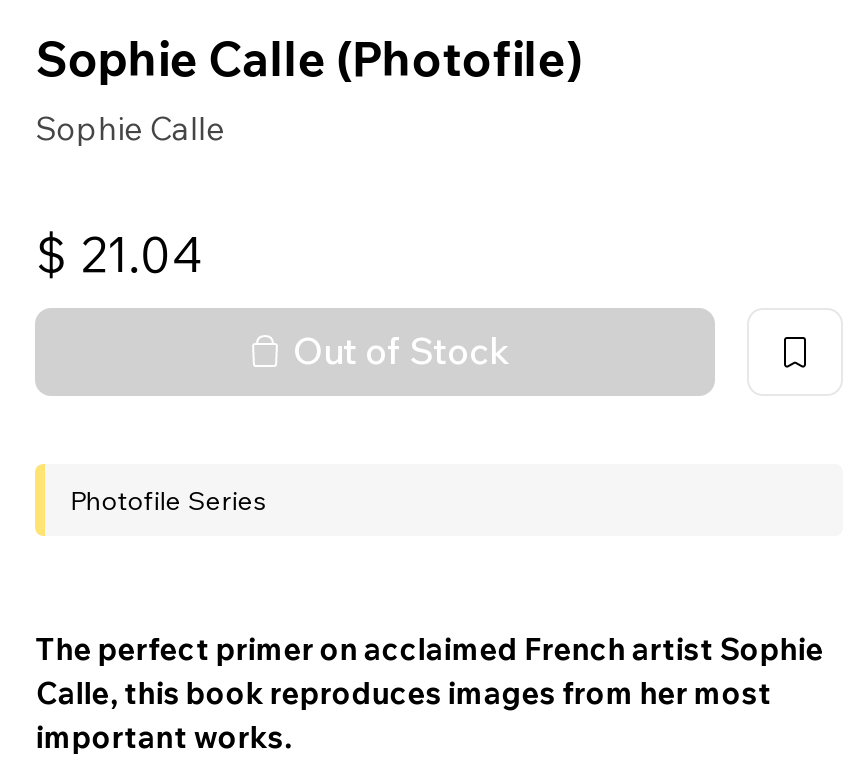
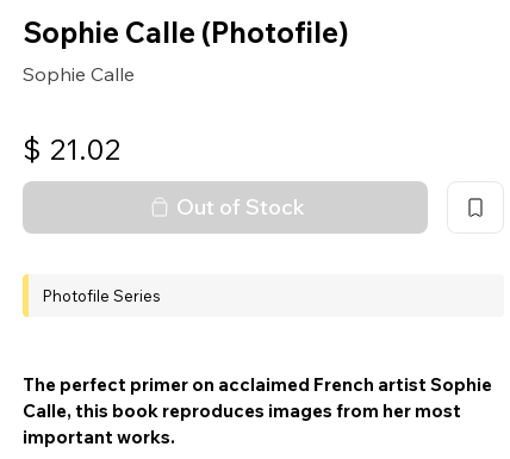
[36,223,202,283] $ 21.04 -> [23,131,120,166] $ 21.02

